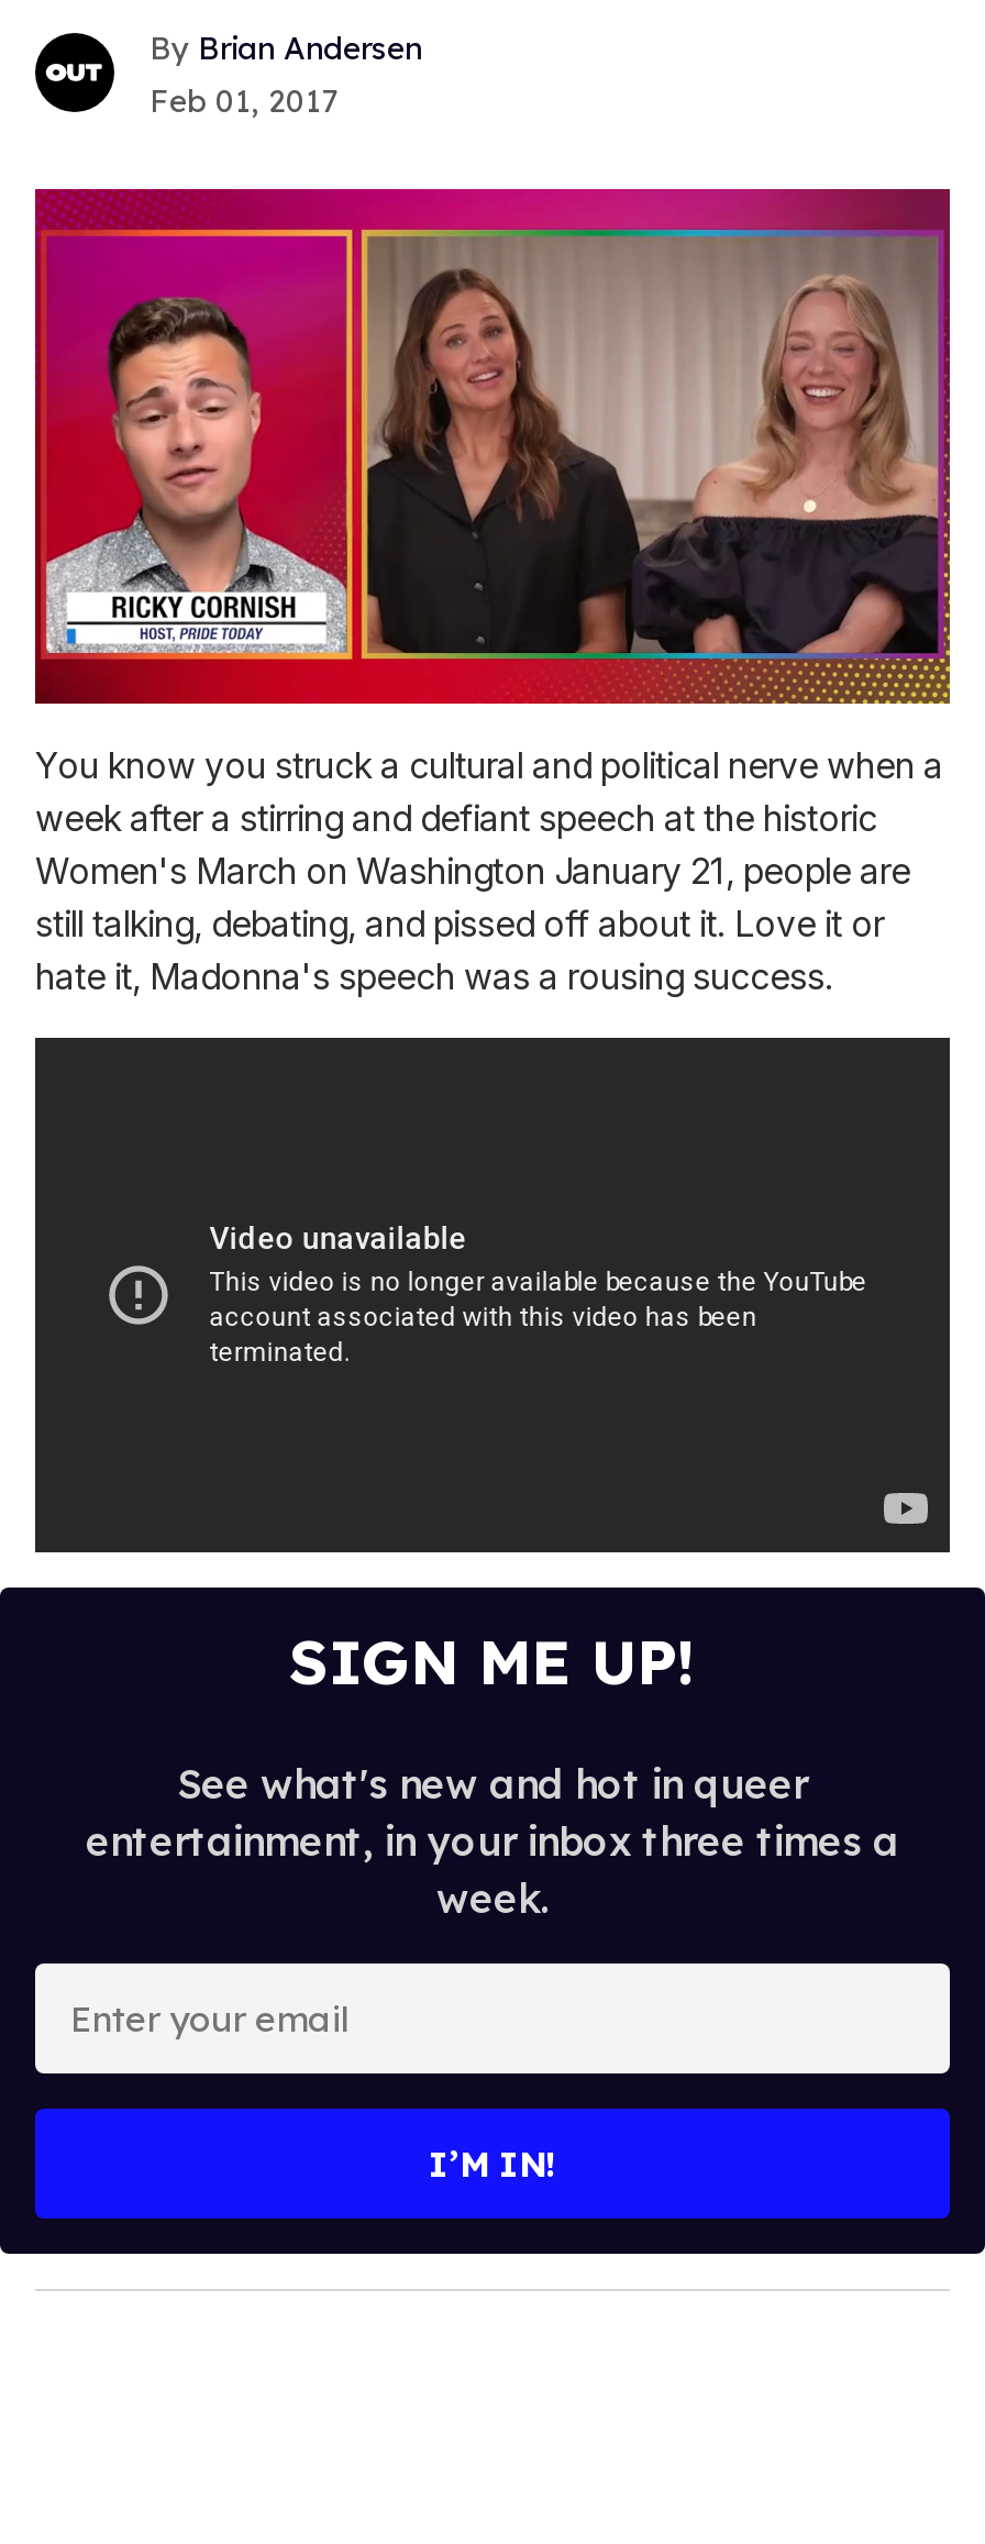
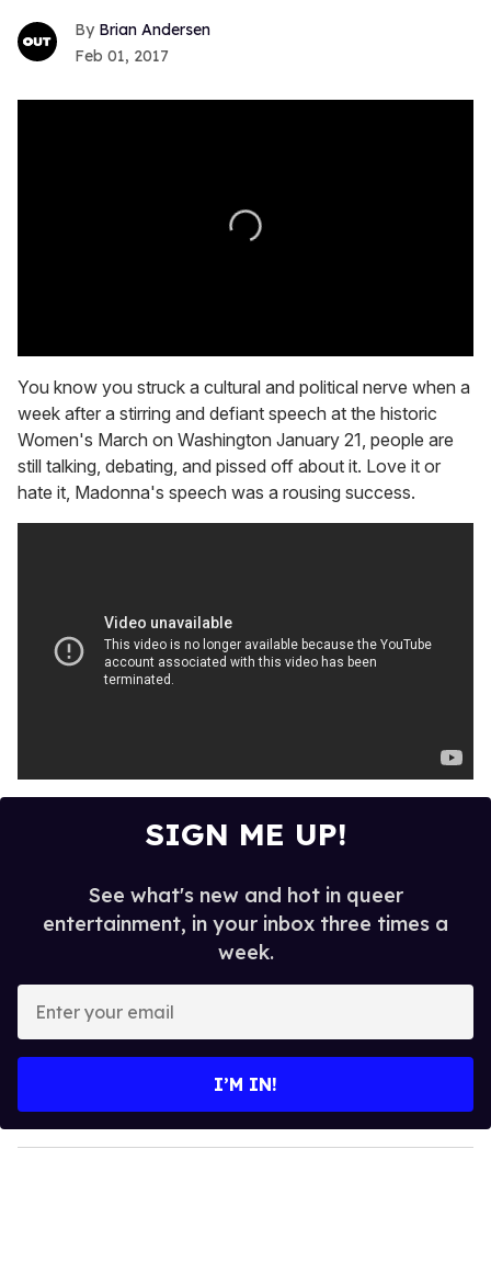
[33,187,952,706] [image] -> none

